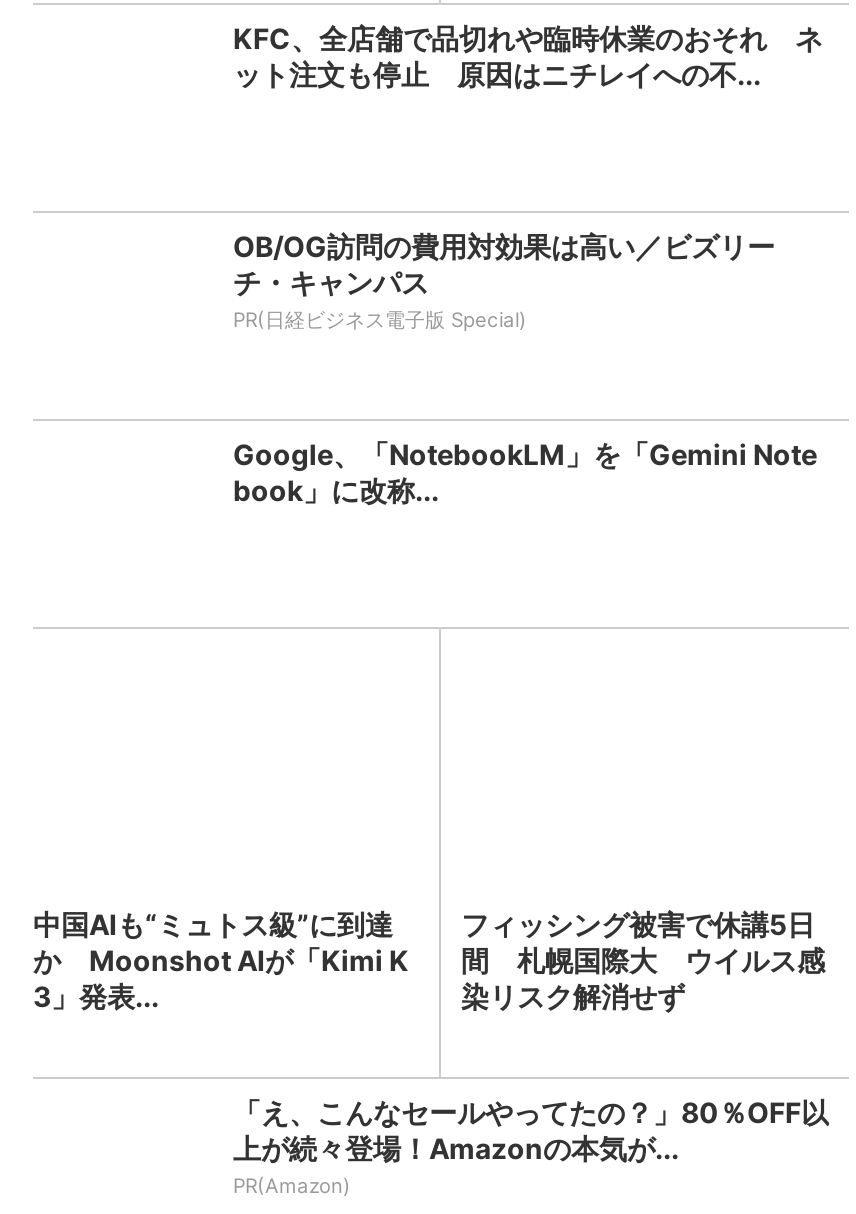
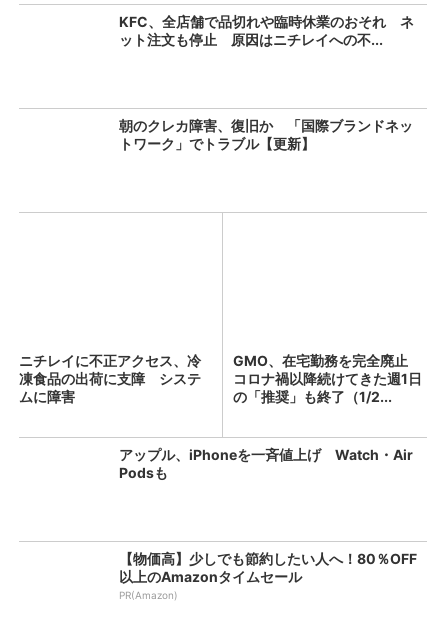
[233,229,775,331] OB/OG訪問の費用対効果は高い／ビズリー | チ・キャンパス | PR(日経ビジネス電子版 Special) -> [119,117,413,152] 朝のクレカ障害、復旧か 「国際ブランドネッ | トワーク」でトラブル【更新】
[233,437,817,507] Google、「NotebookLM」を「Gemini Note | book」に改称... -> [19,352,201,405] ニチレイに不正アクセス、冷 | 凍食品の出荷に支障 システ | ムに障害
[33,907,409,1013] 中国AIも“ミュトス級”に到達 | か Moonshot AIが「Kimi K | 3」発表... -> [233,352,422,405] GMO、在宅勤務を完全廃止 | コロナ禍以降続けてきた週1日 | の「推奨」も終了（1/2...
[461,907,825,1013] フィッシング被害で休講5日 | 間 札幌国際大 ウイルス感 | 染リスク解消せず -> [119,446,413,481] アップル、iPhoneを一斉値上げ Watch・Air | Podsも
[233,1095,829,1165] 「え、こんなセールやってたの？」80％OFF以 | 上が続々登場！Amazonの本気が... -> [119,550,417,585] 【物価高】少しでも節約したい人へ！80％OFF | 以上のAmazonタイムセール

